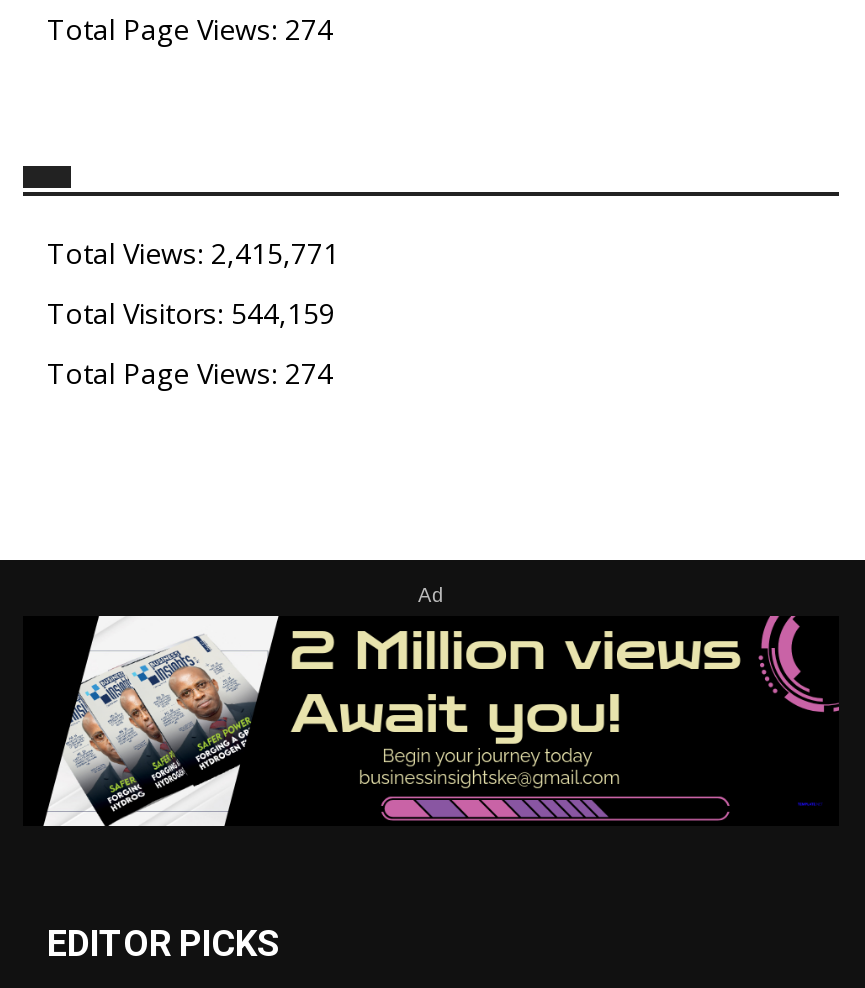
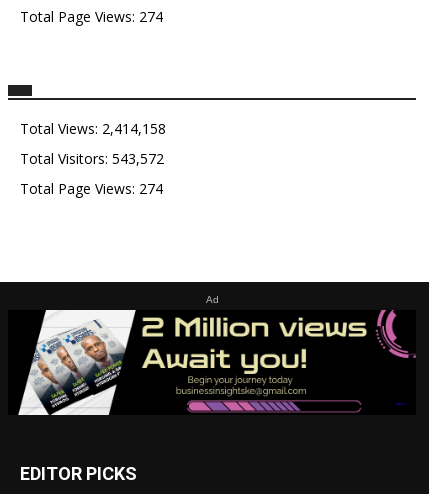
[47,234,339,272] Total Views: 2,415,771 -> [20,119,166,138] Total Views: 2,414,158
[47,294,335,332] Total Visitors: 544,159 -> [20,149,164,168] Total Visitors: 543,572

